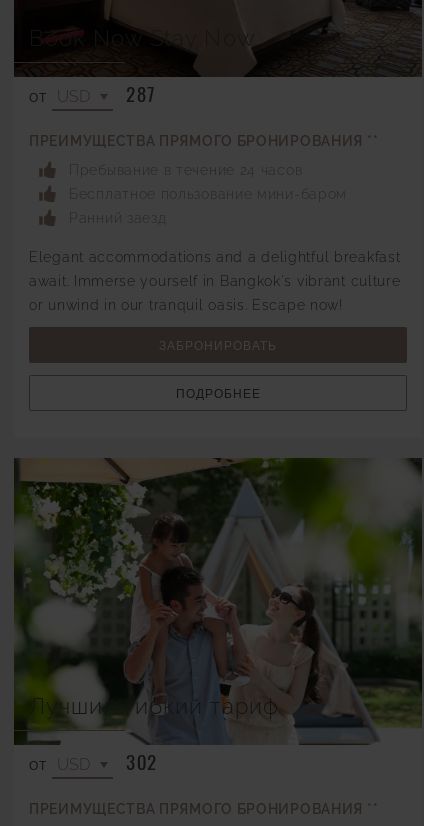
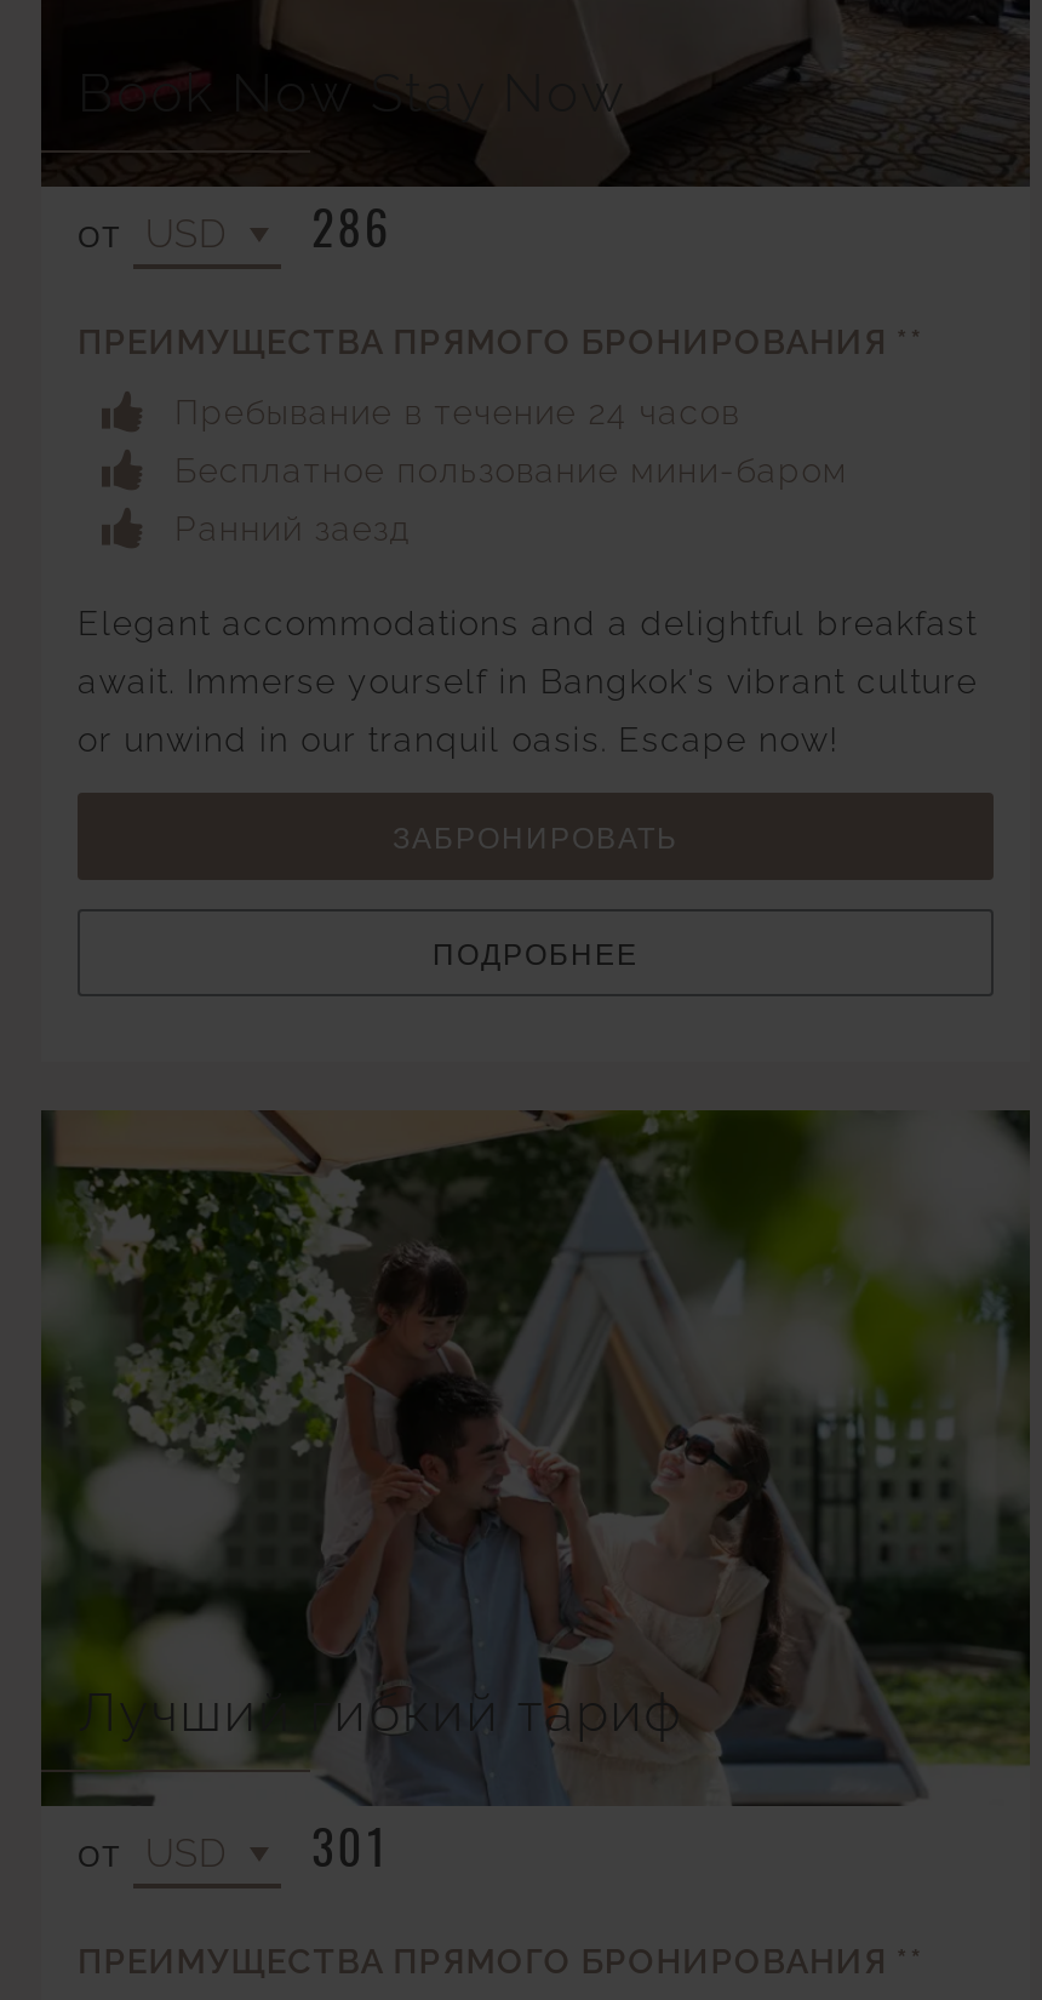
[126,79,156,108] 287 -> [312,191,391,261] 286
[126,747,158,776] 302 -> [312,1810,391,1880] 301

